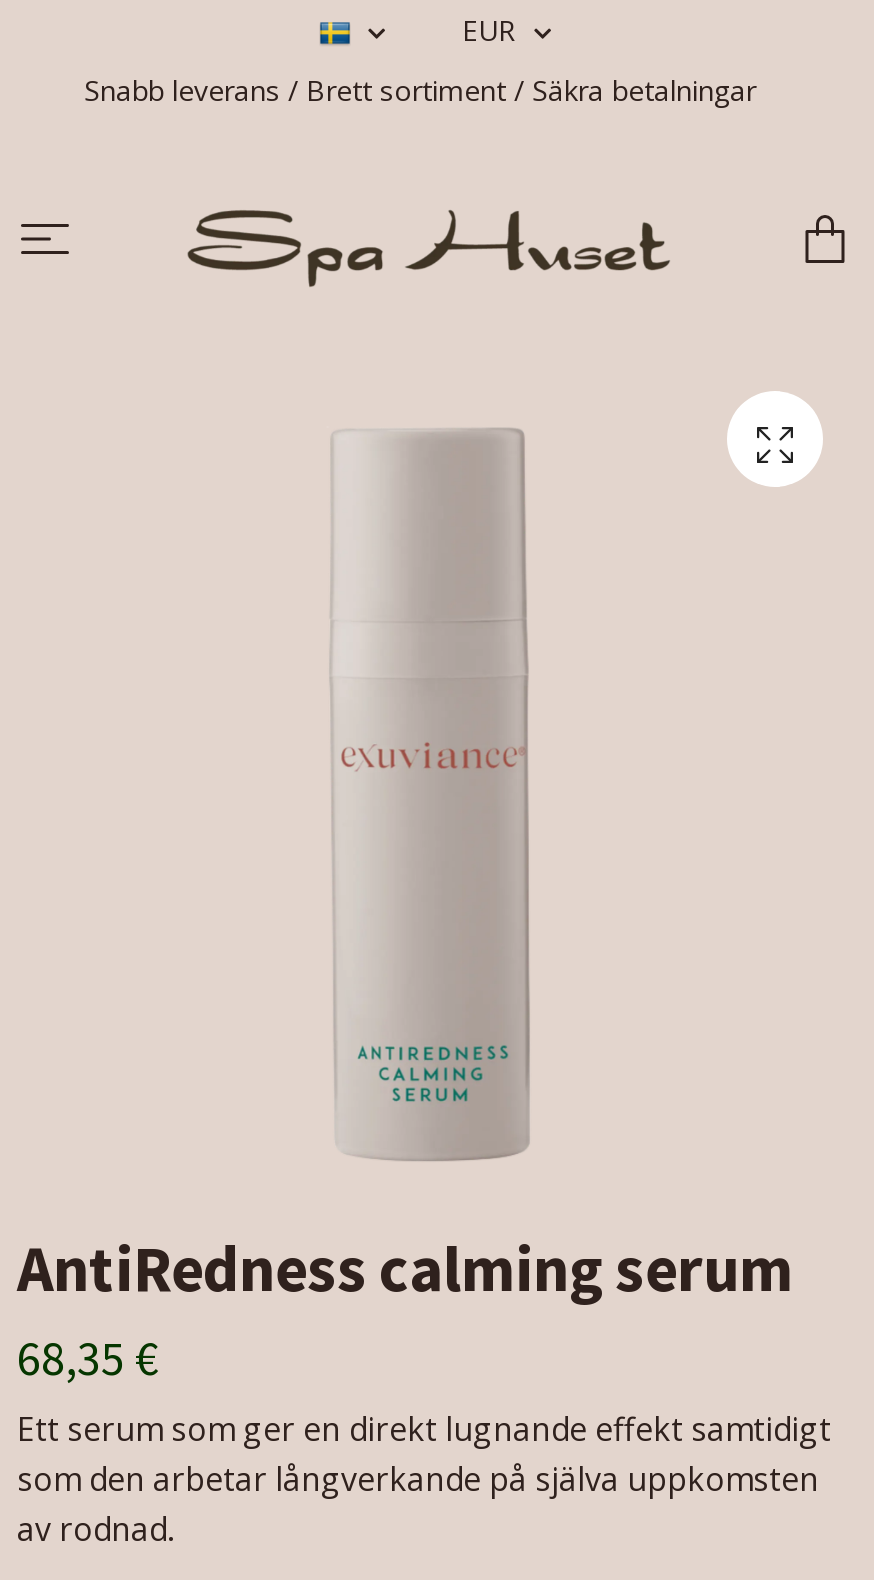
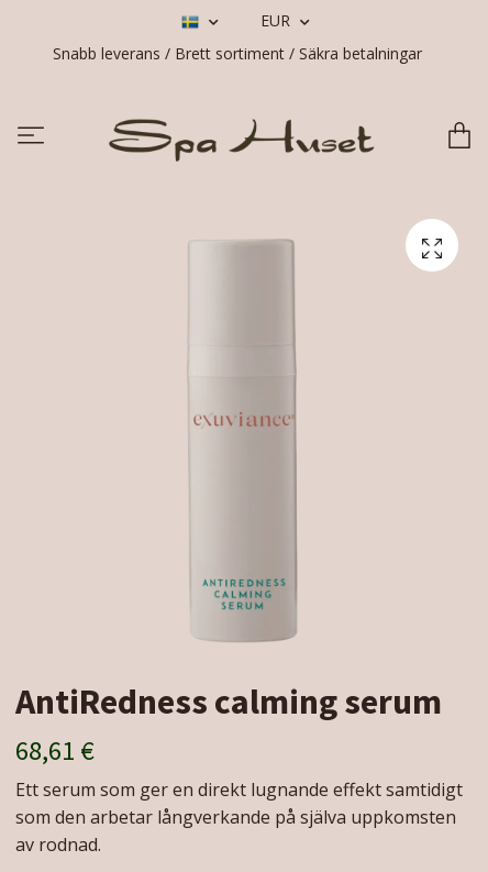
[17,1328,161,1390] 68,35 € -> [15,734,95,768] 68,61 €

